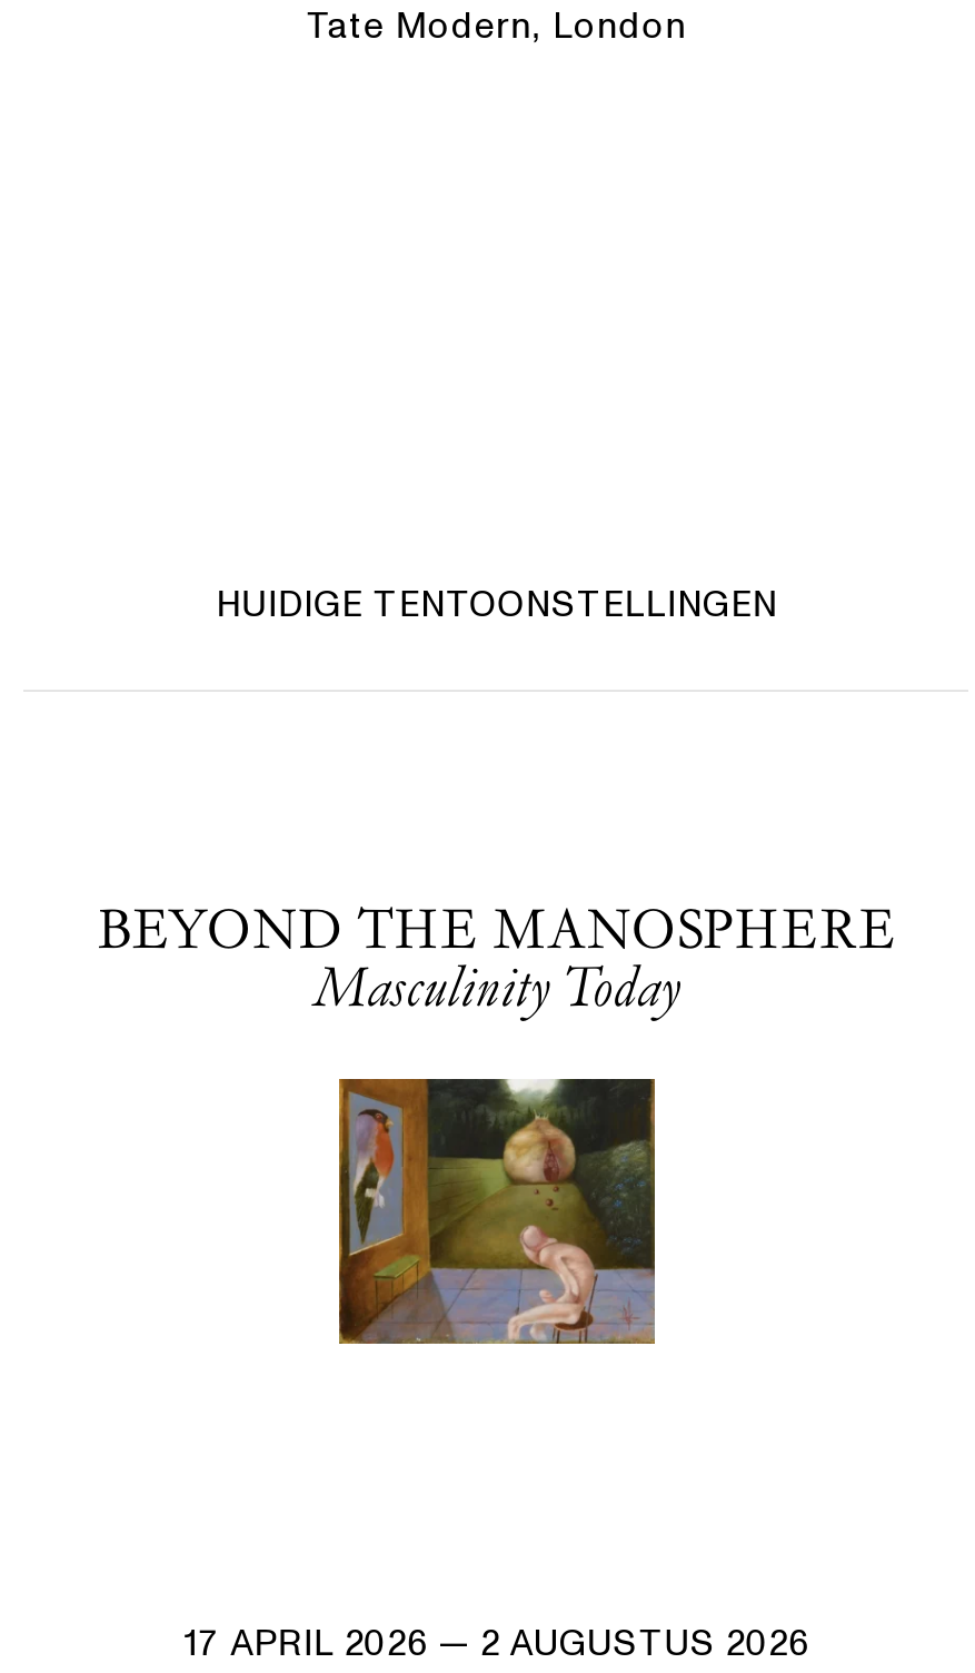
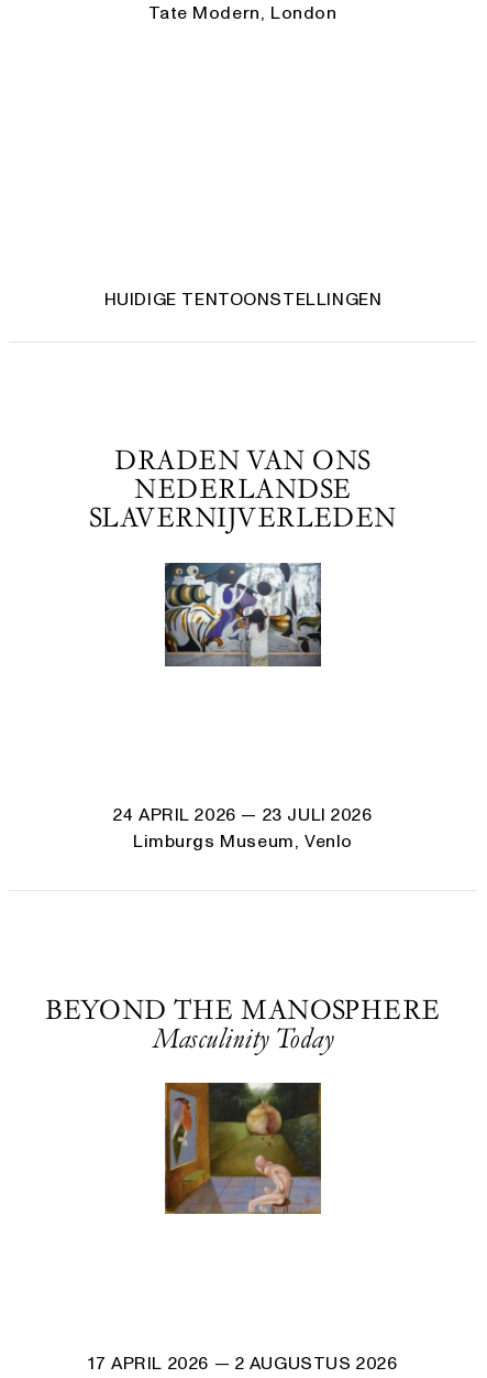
none -> [89,444,397,534] DRADEN VAN ONS | NEDERLANDSE | SLAVERNIJVERLEDEN
none -> [113,807,372,850] 24 APRIL 2026 — 23 JULI 2026 | Limburgs Museum, Venlo
none -> [164,562,322,668] [image]

